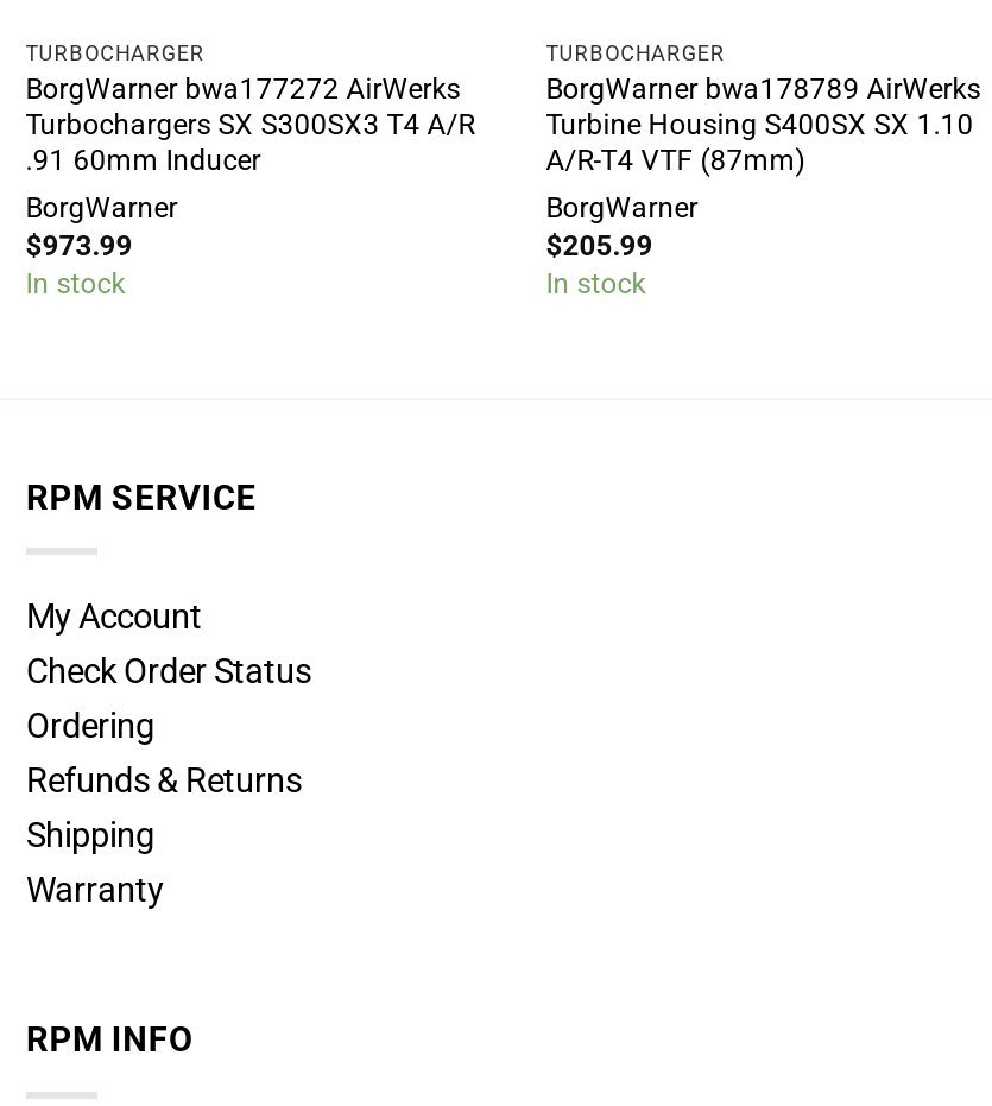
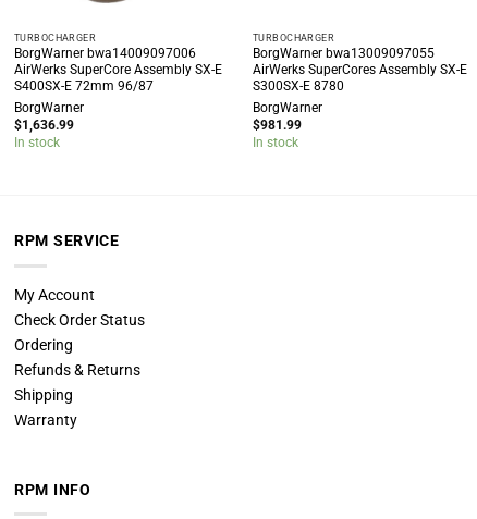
[26,71,475,176] BorgWarner bwa177272 AirWerks | Turbochargers SX S300SX3 T4 A/R | .91 60mm Inducer -> [14,46,222,93] BorgWarner bwa14009097006 | AirWerks SuperCore Assembly SX-E | S400SX-E 72mm 96/87
[546,71,981,176] BorgWarner bwa178789 AirWerks | Turbine Housing S400SX SX 1.10 | A/R-T4 VTF (87mm) -> [252,46,467,93] BorgWarner bwa13009097055 | AirWerks SuperCores Assembly SX-E | S300SX-E 8780
[26,229,133,262] $973.99 -> [14,118,74,133] $1,636.99
[546,229,653,262] $205.99 -> [252,118,301,133] $981.99

